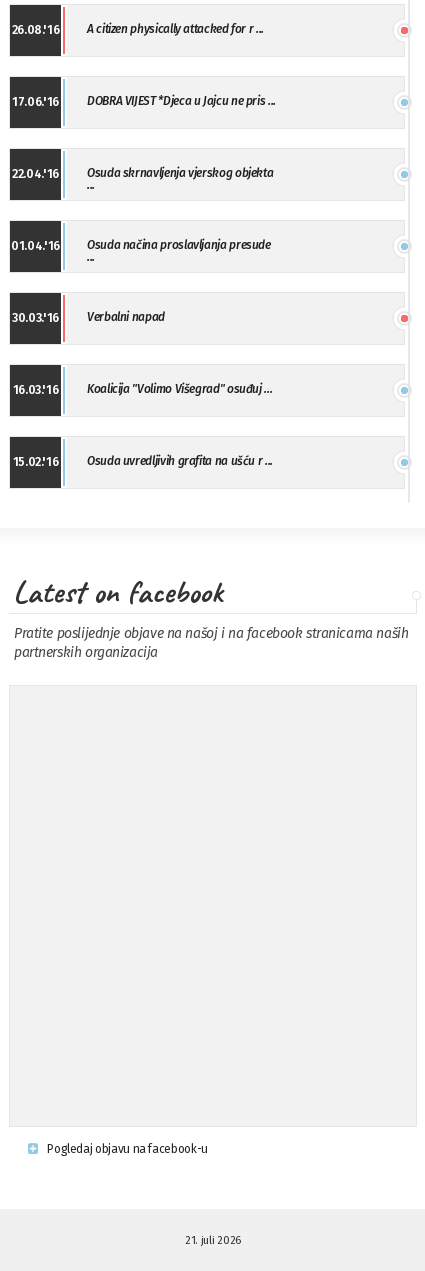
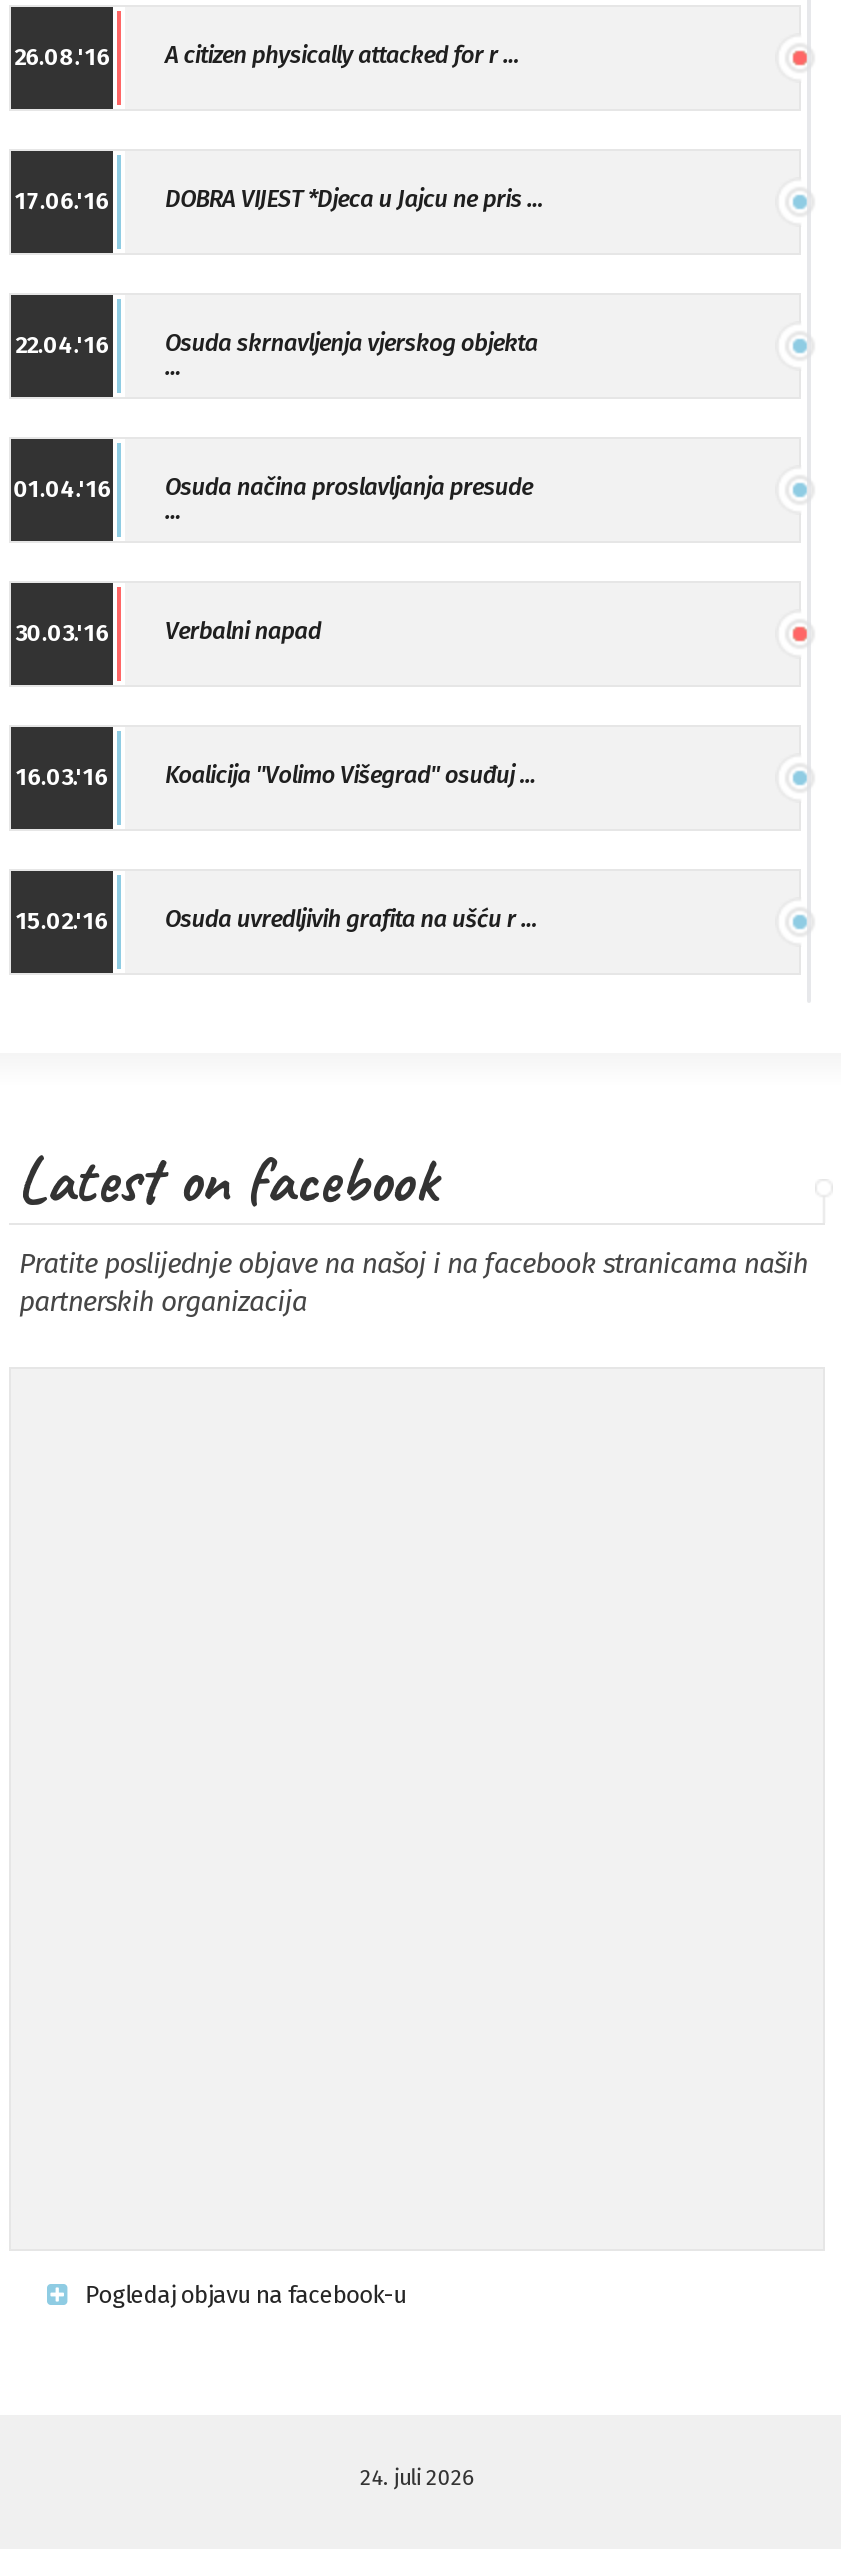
[185,1234,241,1247] 21. juli 2026 -> [360,2465,474,2491] 24. juli 2026

